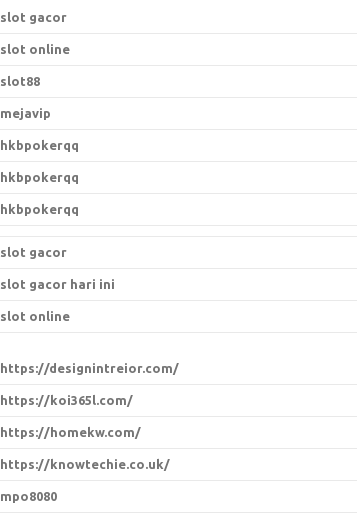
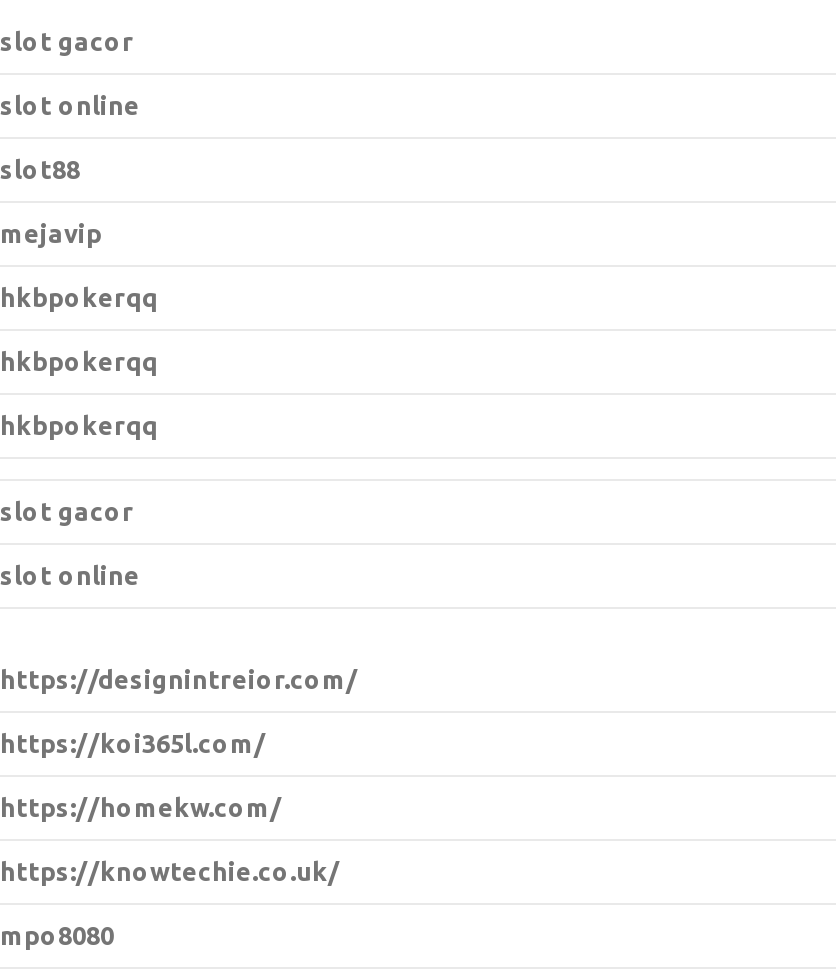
[0,277,115,291] slot gacor hari ini -> none

